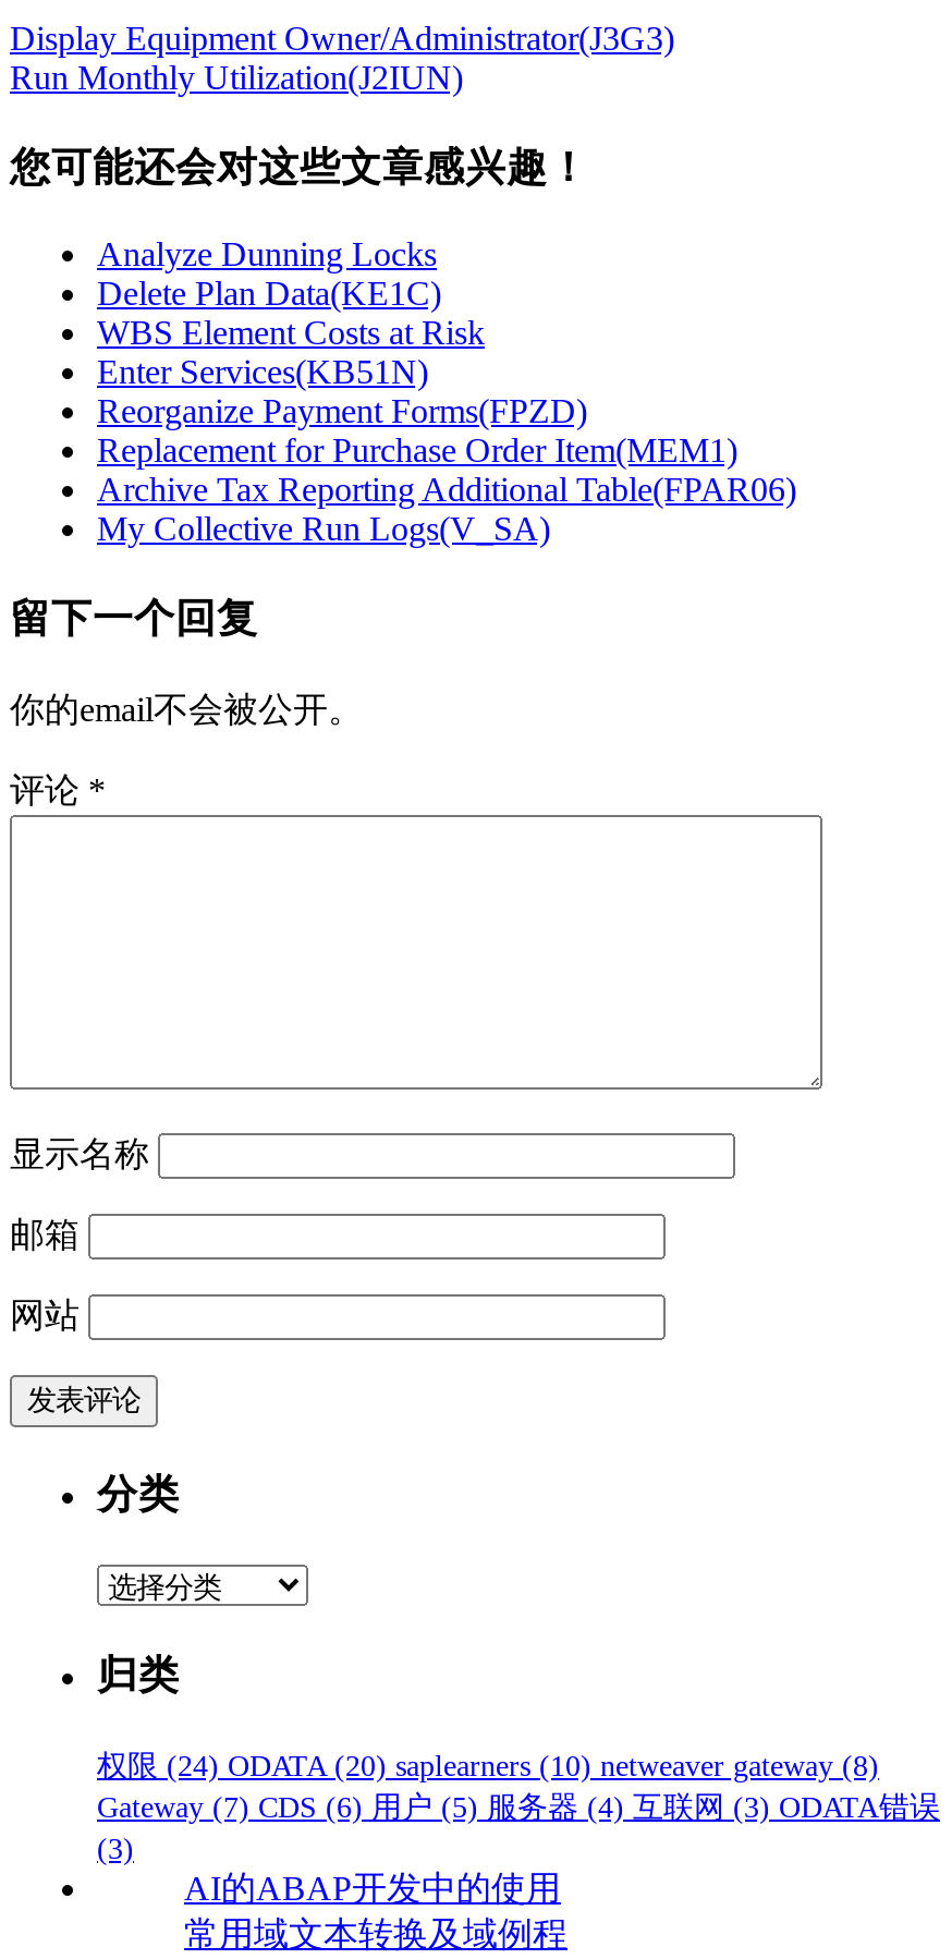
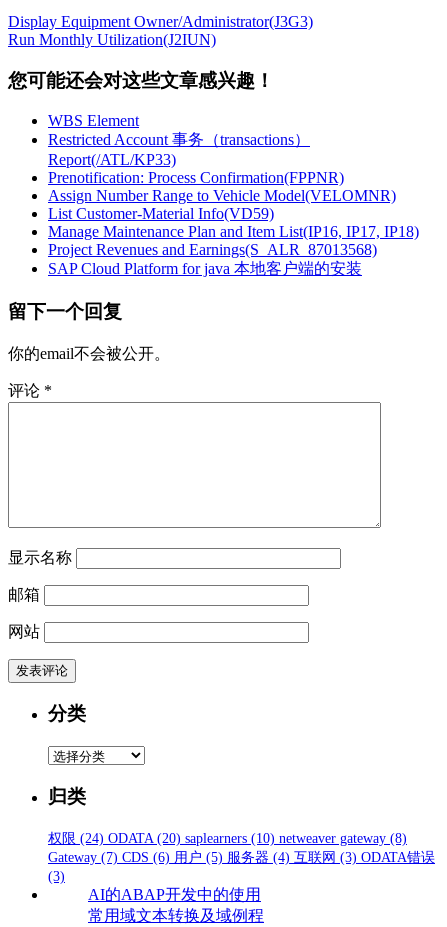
[97,236,796,547] Analyze Dunning Locks | Delete Plan Data(KE1C) | WBS Element Costs at Risk | Enter Services(KB51N) | Reorganize Payment Forms(FPZD) | Replacement for Purchase Order Item(MEM1) | Archive Tax Reporting Additional Table(FPAR06) | My Collective Run Logs(V_SA) -> [48,112,419,277] WBS Element | Restricted Account 事务（transactions） | Report(/ATL/KP33) | Prenotification: Process Confirmation(FPPNR) | Assign Number Range to Vehicle Model(VELOMNR) | List Customer-Material Info(VD59) | Manage Maintenance Plan and Item List(IP16, IP17, IP18) | Project Revenues and Earnings(S_ALR_87013568) | SAP Cloud Platform for java 本地客户端的安装

